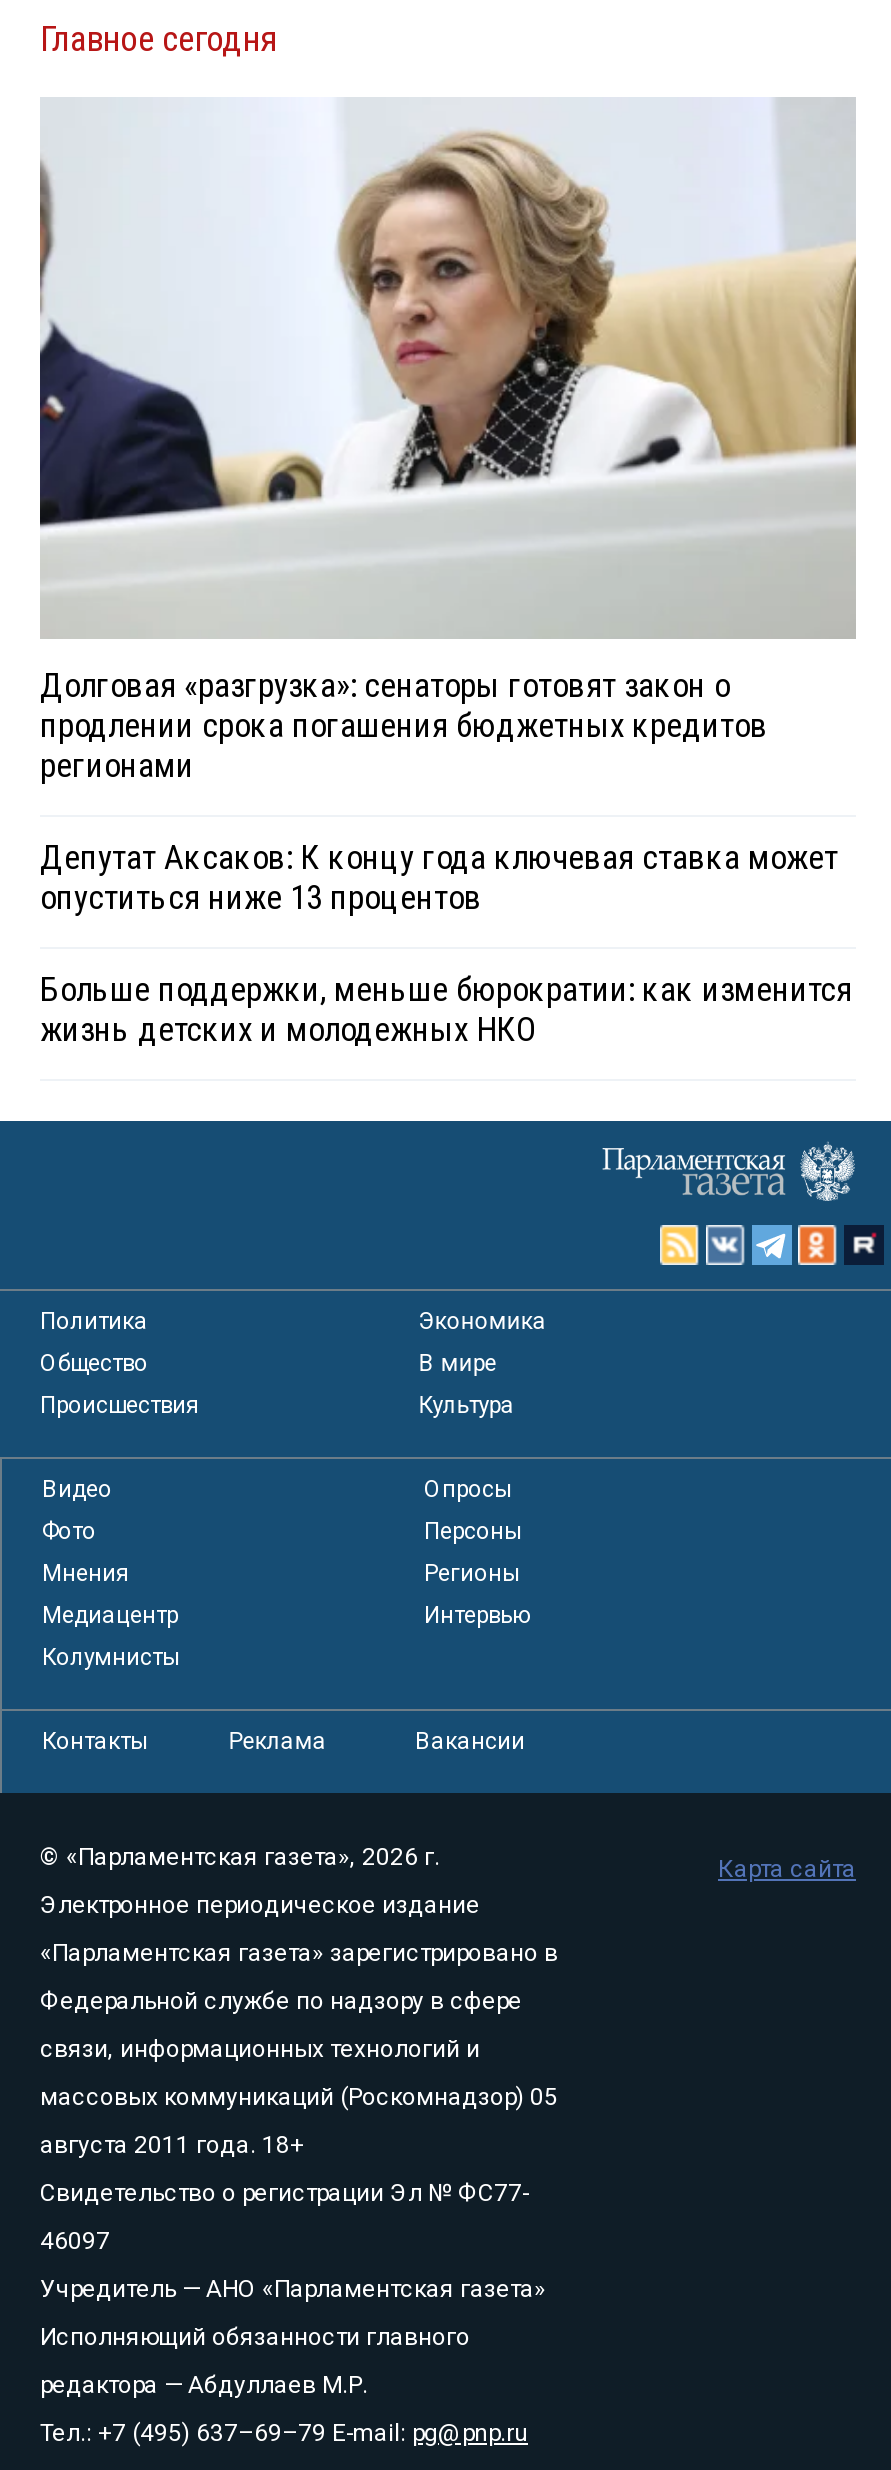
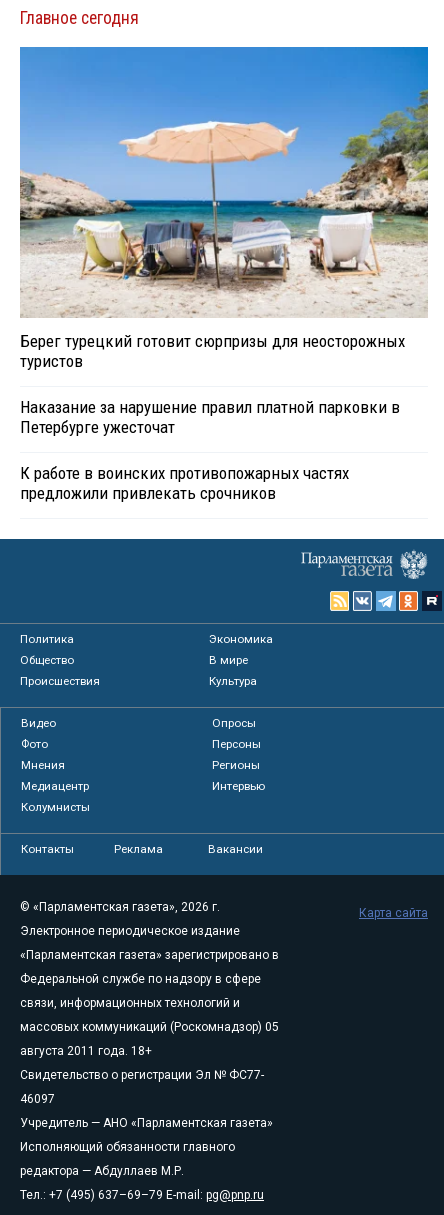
[38,97,856,786] [image] | Долговая «разгрузка»: сенаторы готовят закон о | продлении срока погашения бюджетных кредитов | регионами -> [19,46,429,371] [image] | Берег турецкий готовит сюрпризы для неосторожных | туристов
[40,838,838,918] Депутат Аксаков: К концу года ключевая ставка может | опуститься ниже 13 процентов -> [20,397,400,437] Наказание за нарушение правил платной парковки в | Петербурге ужесточат
[40,970,852,1050] Больше поддержки, меньше бюрократии: как изменится | жизнь детских и молодежных НКО -> [20,463,349,503] К работе в воинских противопожарных частях | предложили привлекать срочников

